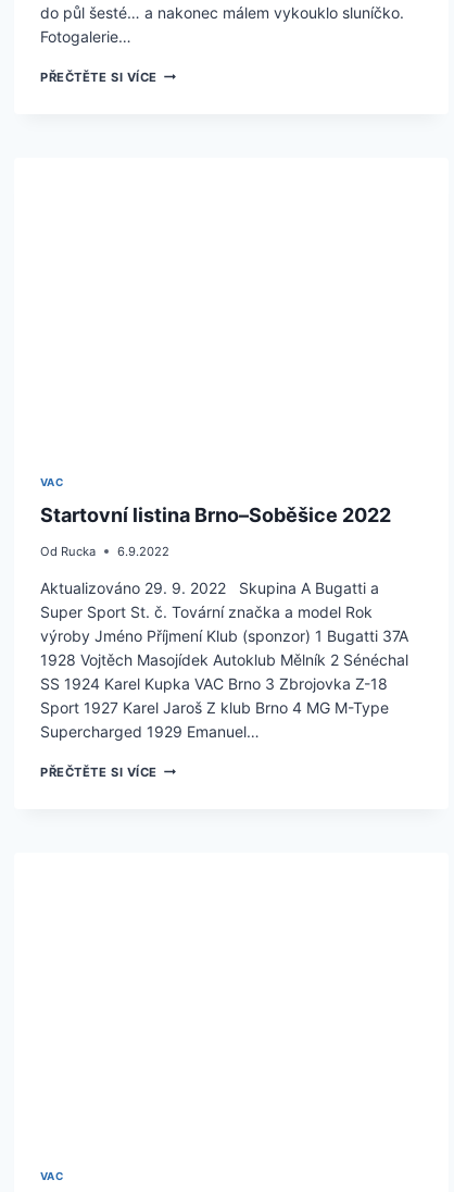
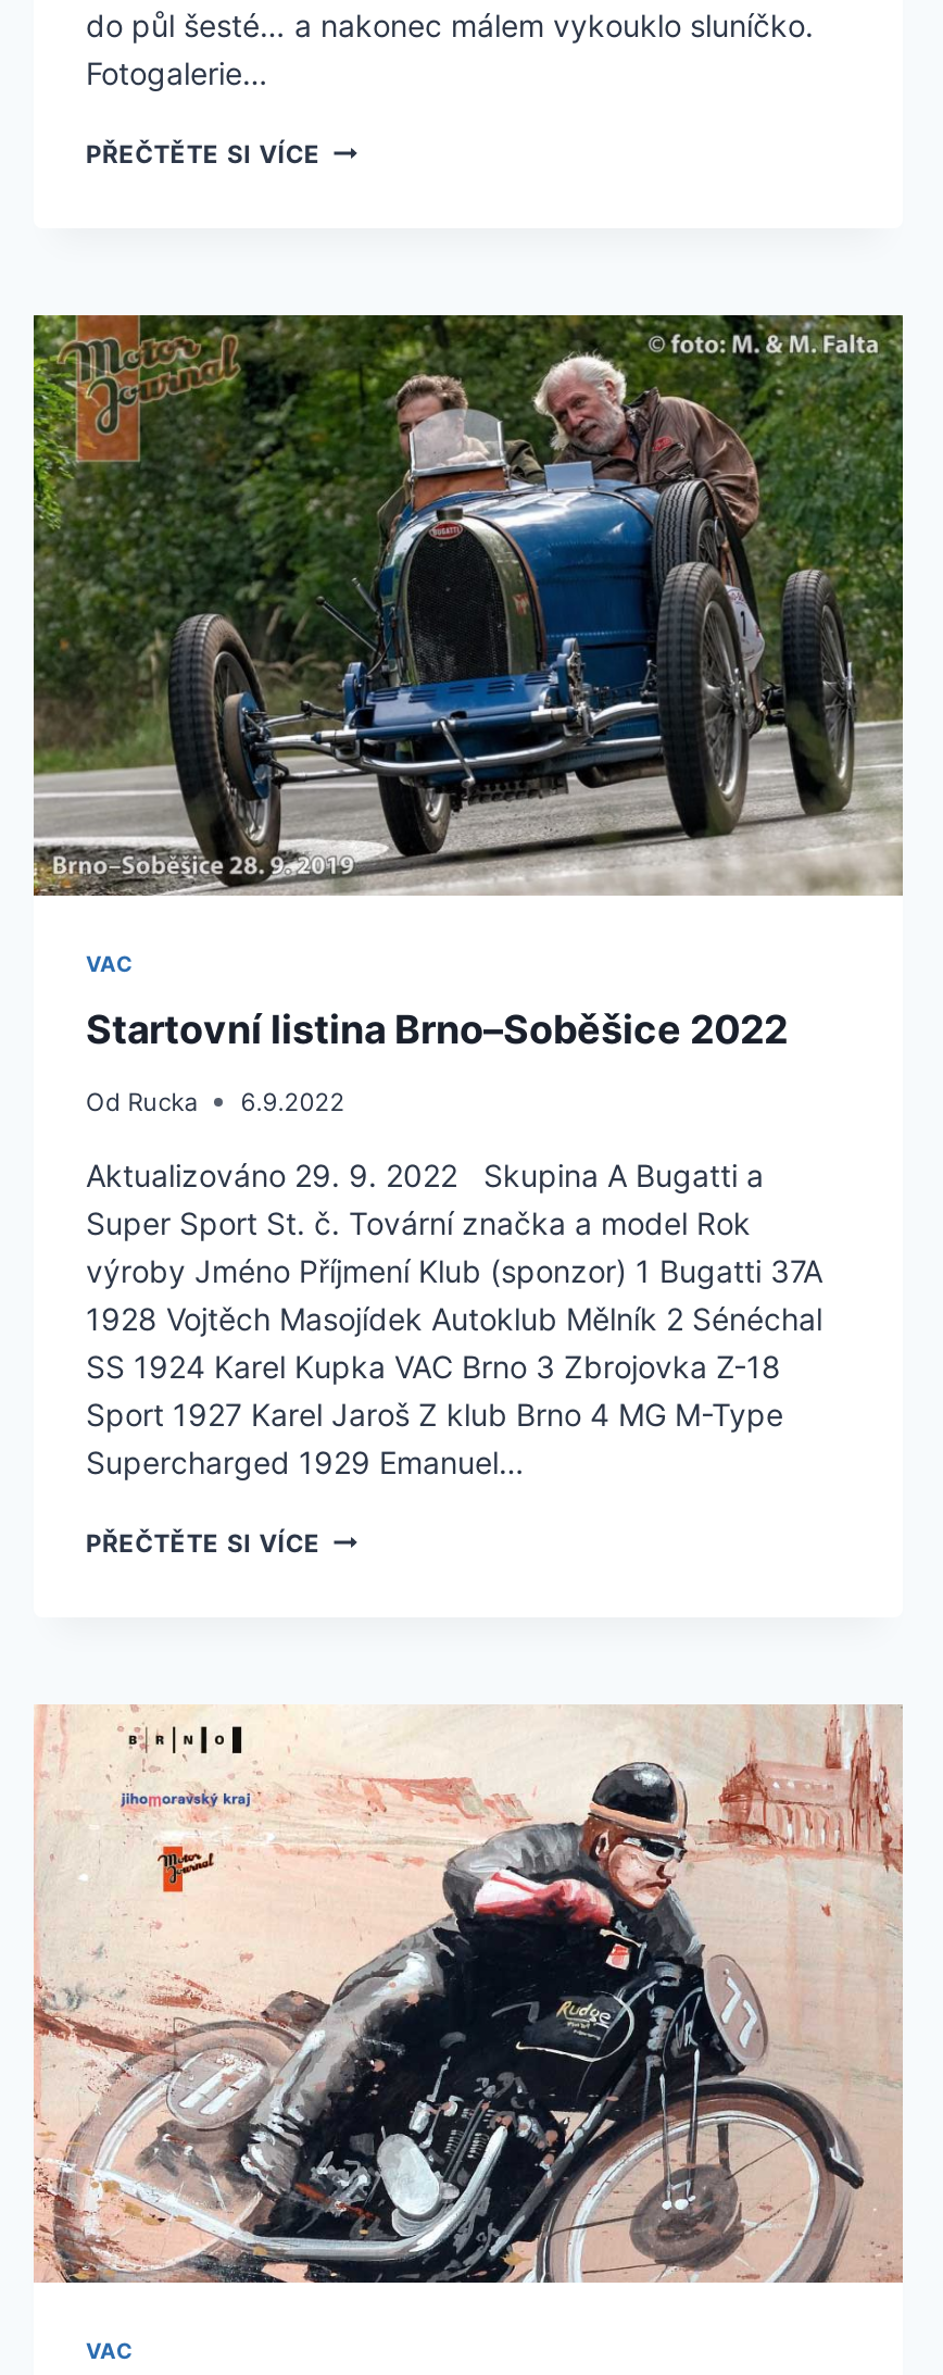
none -> [32,313,905,898] [image]
none -> [32,1704,905,2285] [image]

